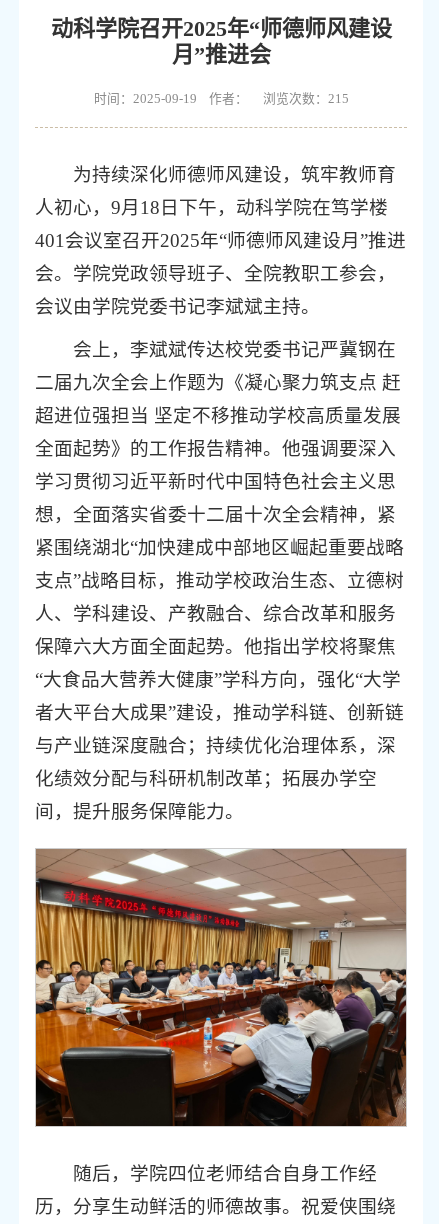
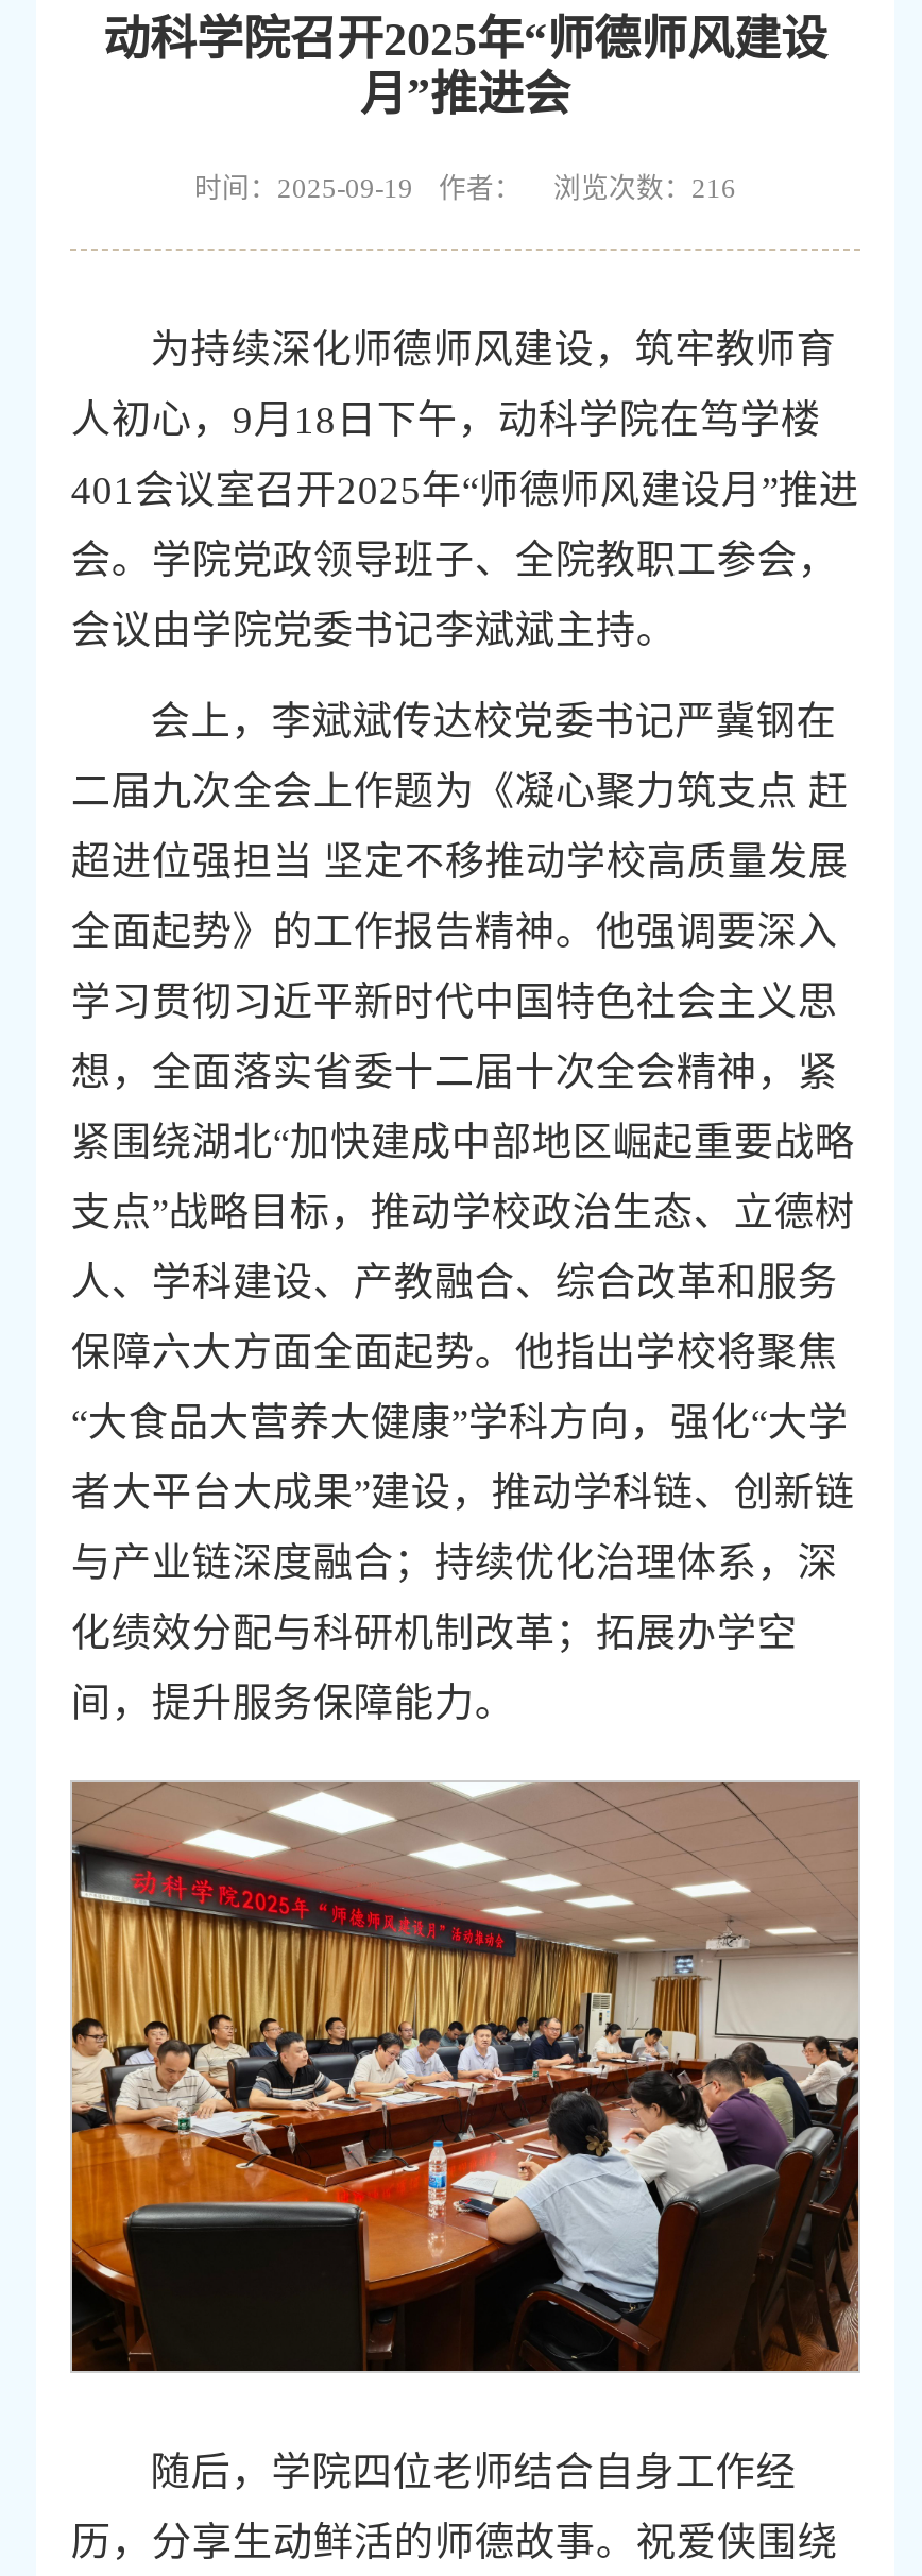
[93,92,348,106] 时间：2025-09-19 作者： 浏览次数：215 -> [194,174,736,204] 时间：2025-09-19 作者： 浏览次数：216

